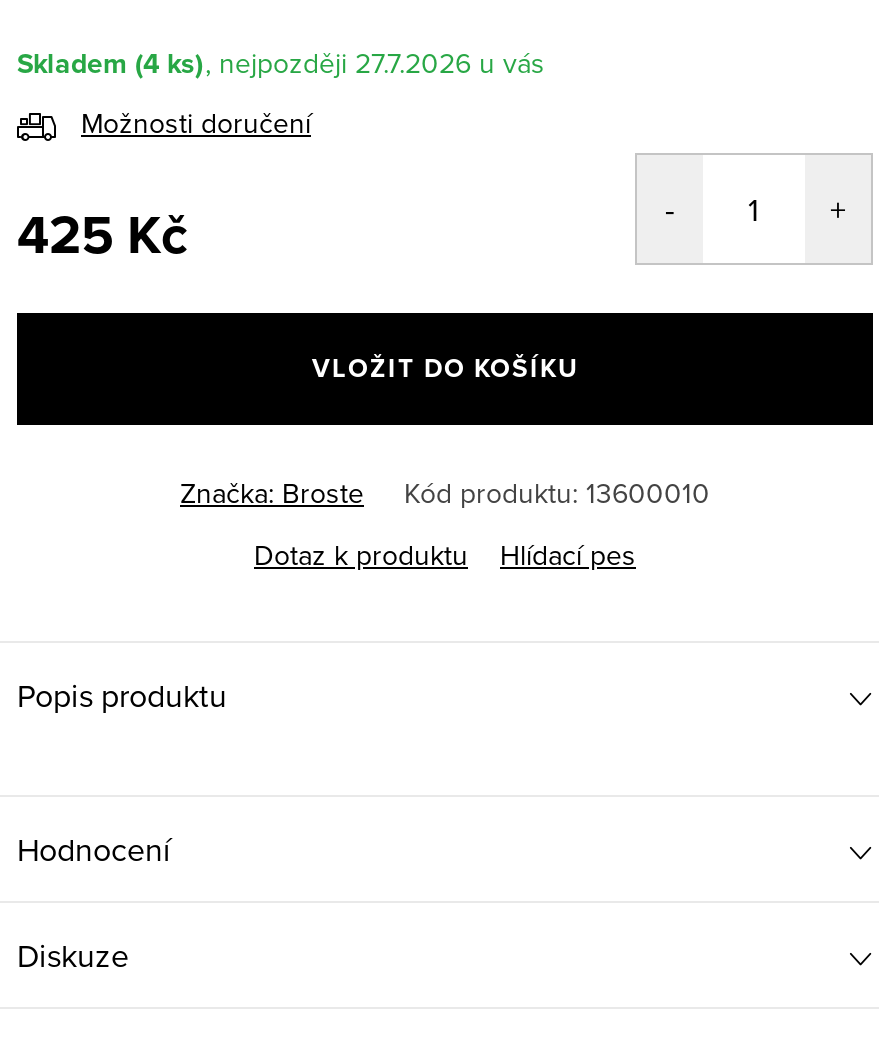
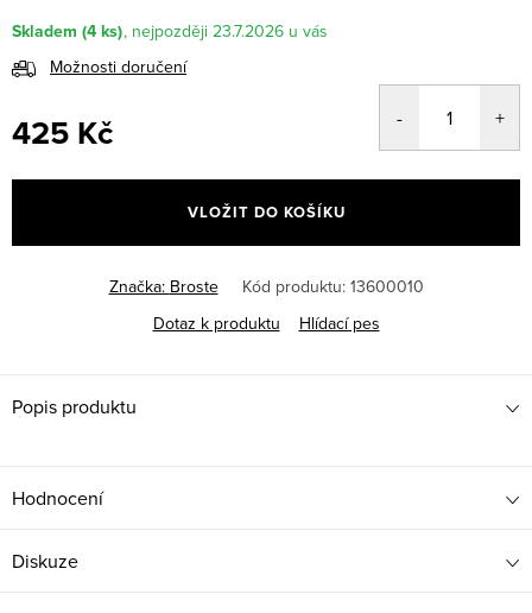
[347,43,479,83] 27.7.2026 -> [208,19,289,43] 23.7.2026

